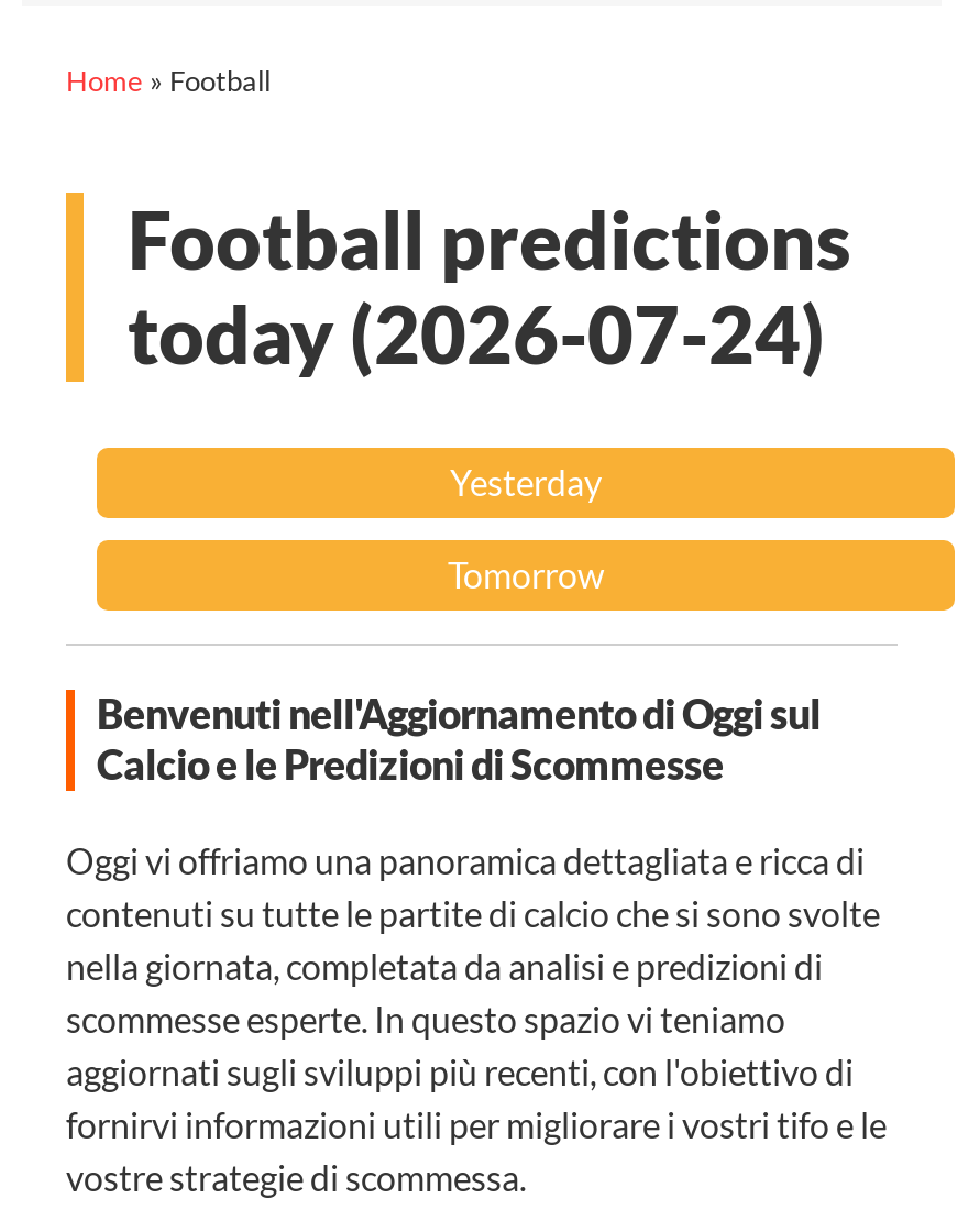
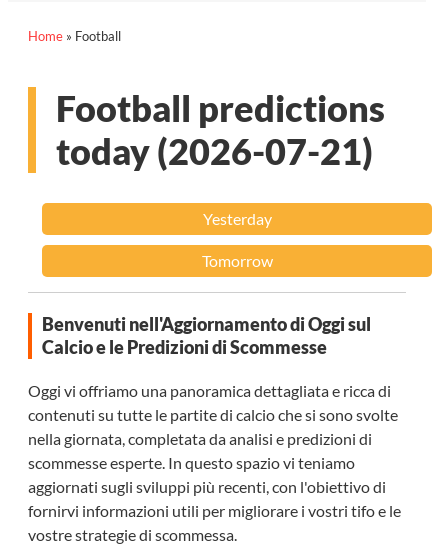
[128,285,825,382] today (2026-07-24) -> [56,129,373,173] today (2026-07-21)

